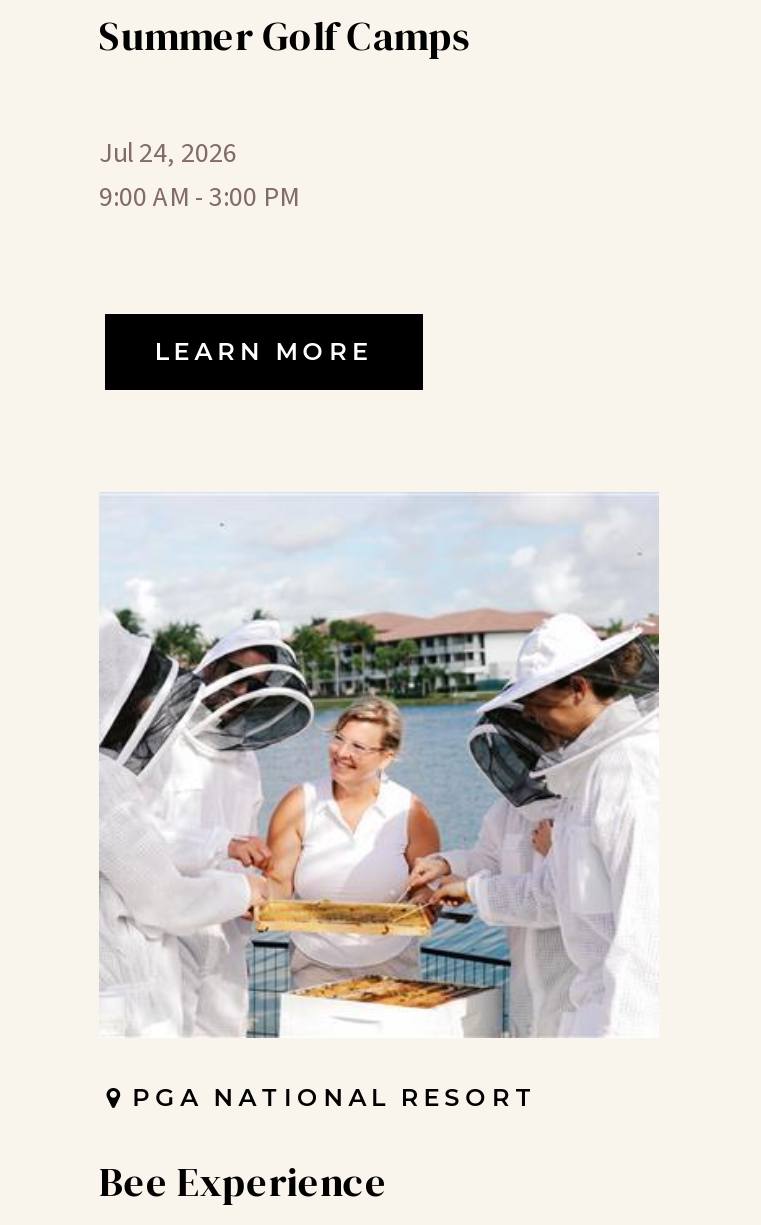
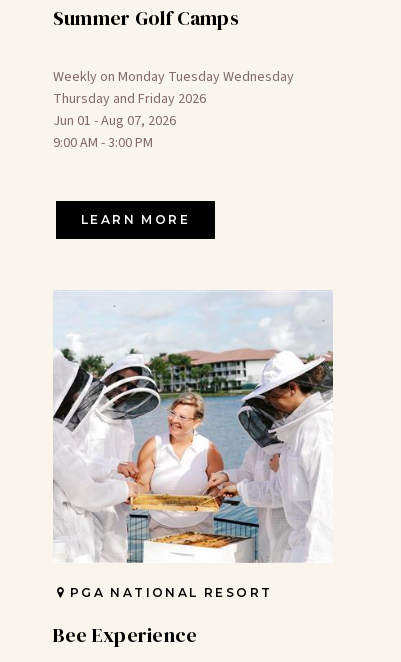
[99,135,237,175] Jul 24, 2026 -> [53,67,294,131] Weekly on Monday Tuesday Wednesday | Thursday and Friday 2026 | Jun 01 - Aug 07, 2026

